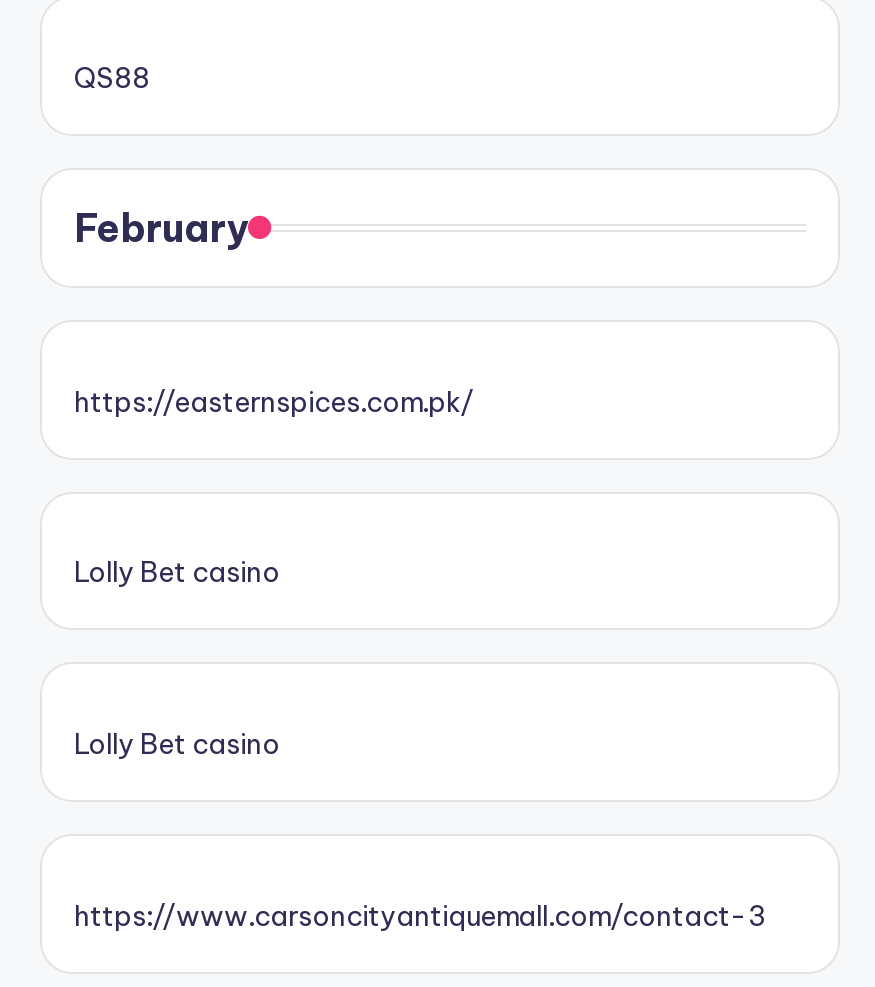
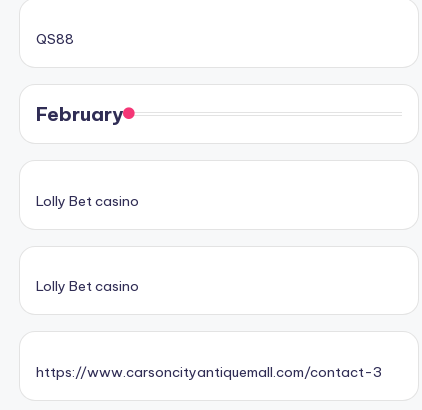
[74,383,474,419] https://easternspices.com.pk/ -> none

